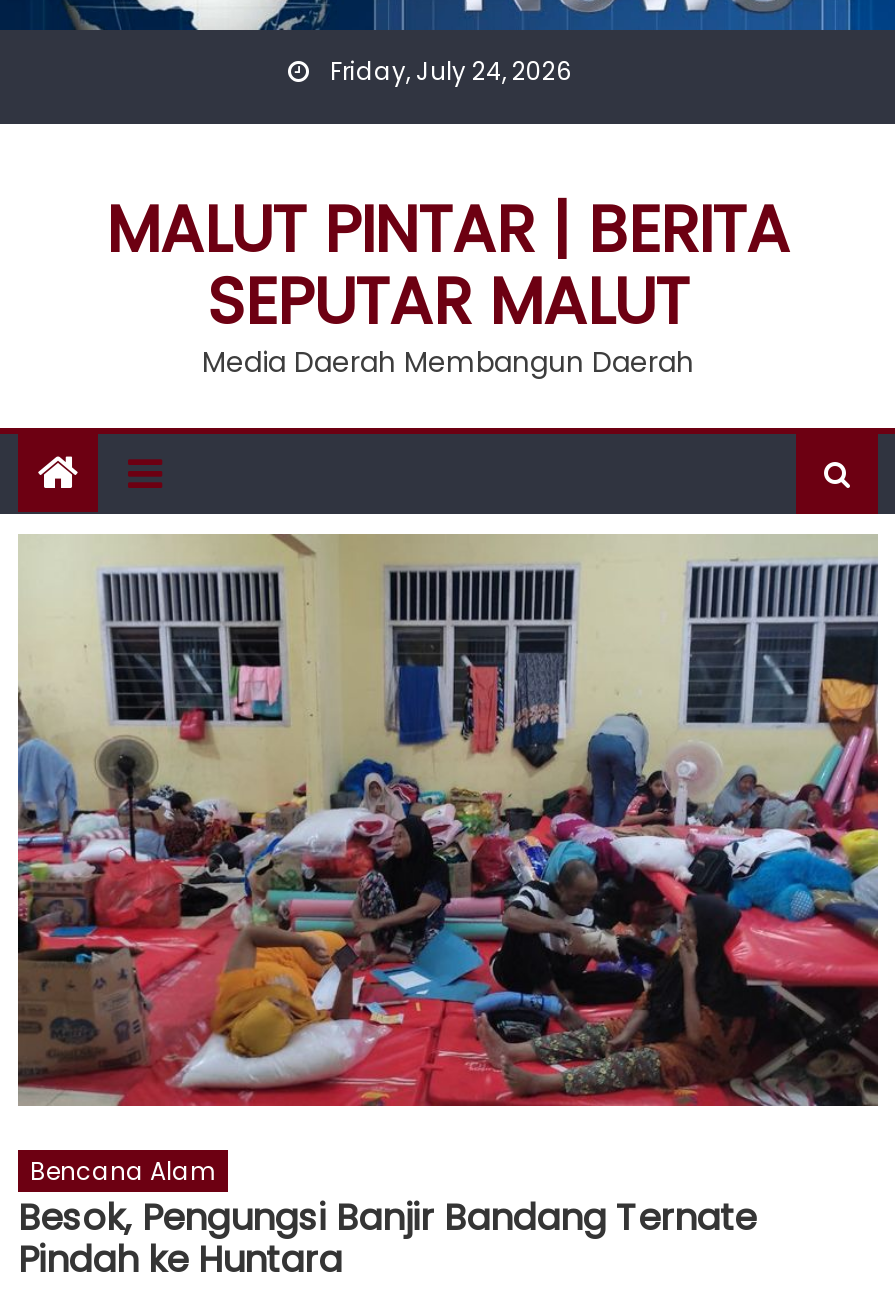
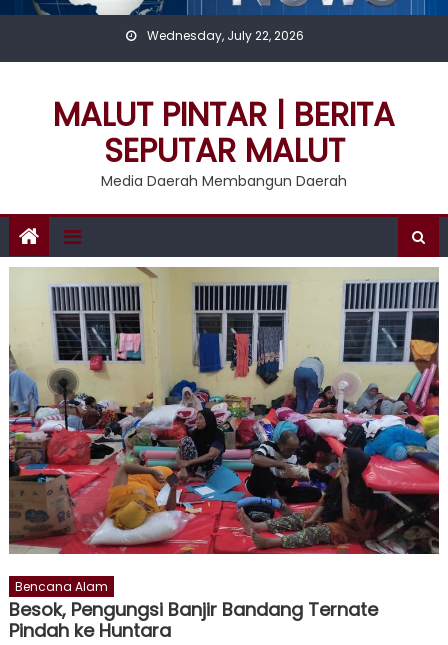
[324,53,572,87] Friday, July 24, 2026 -> [144,27,304,44] Wednesday, July 22, 2026

